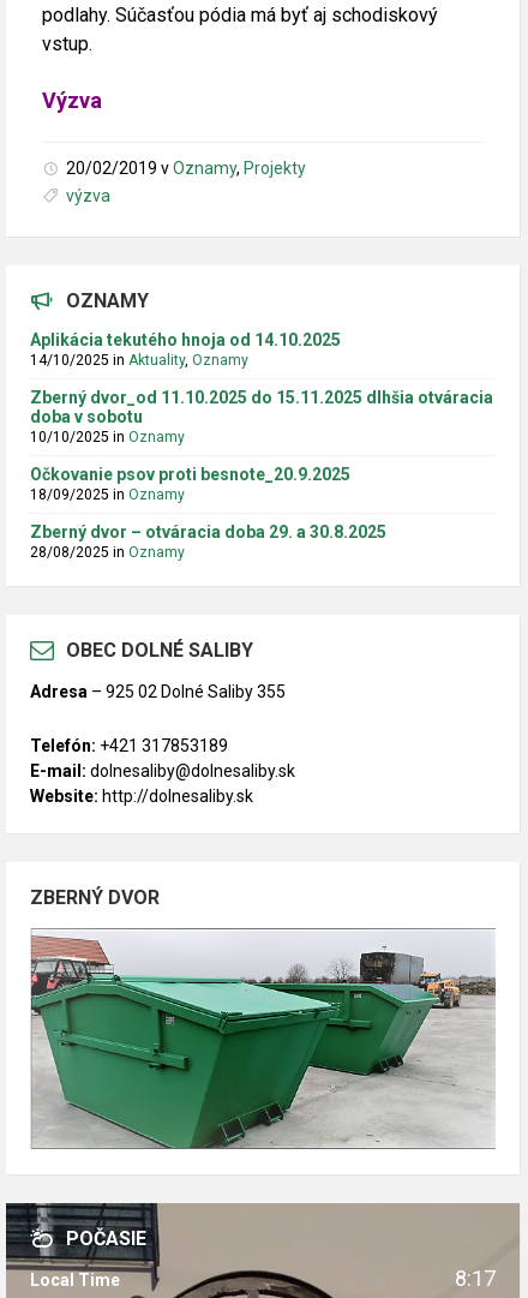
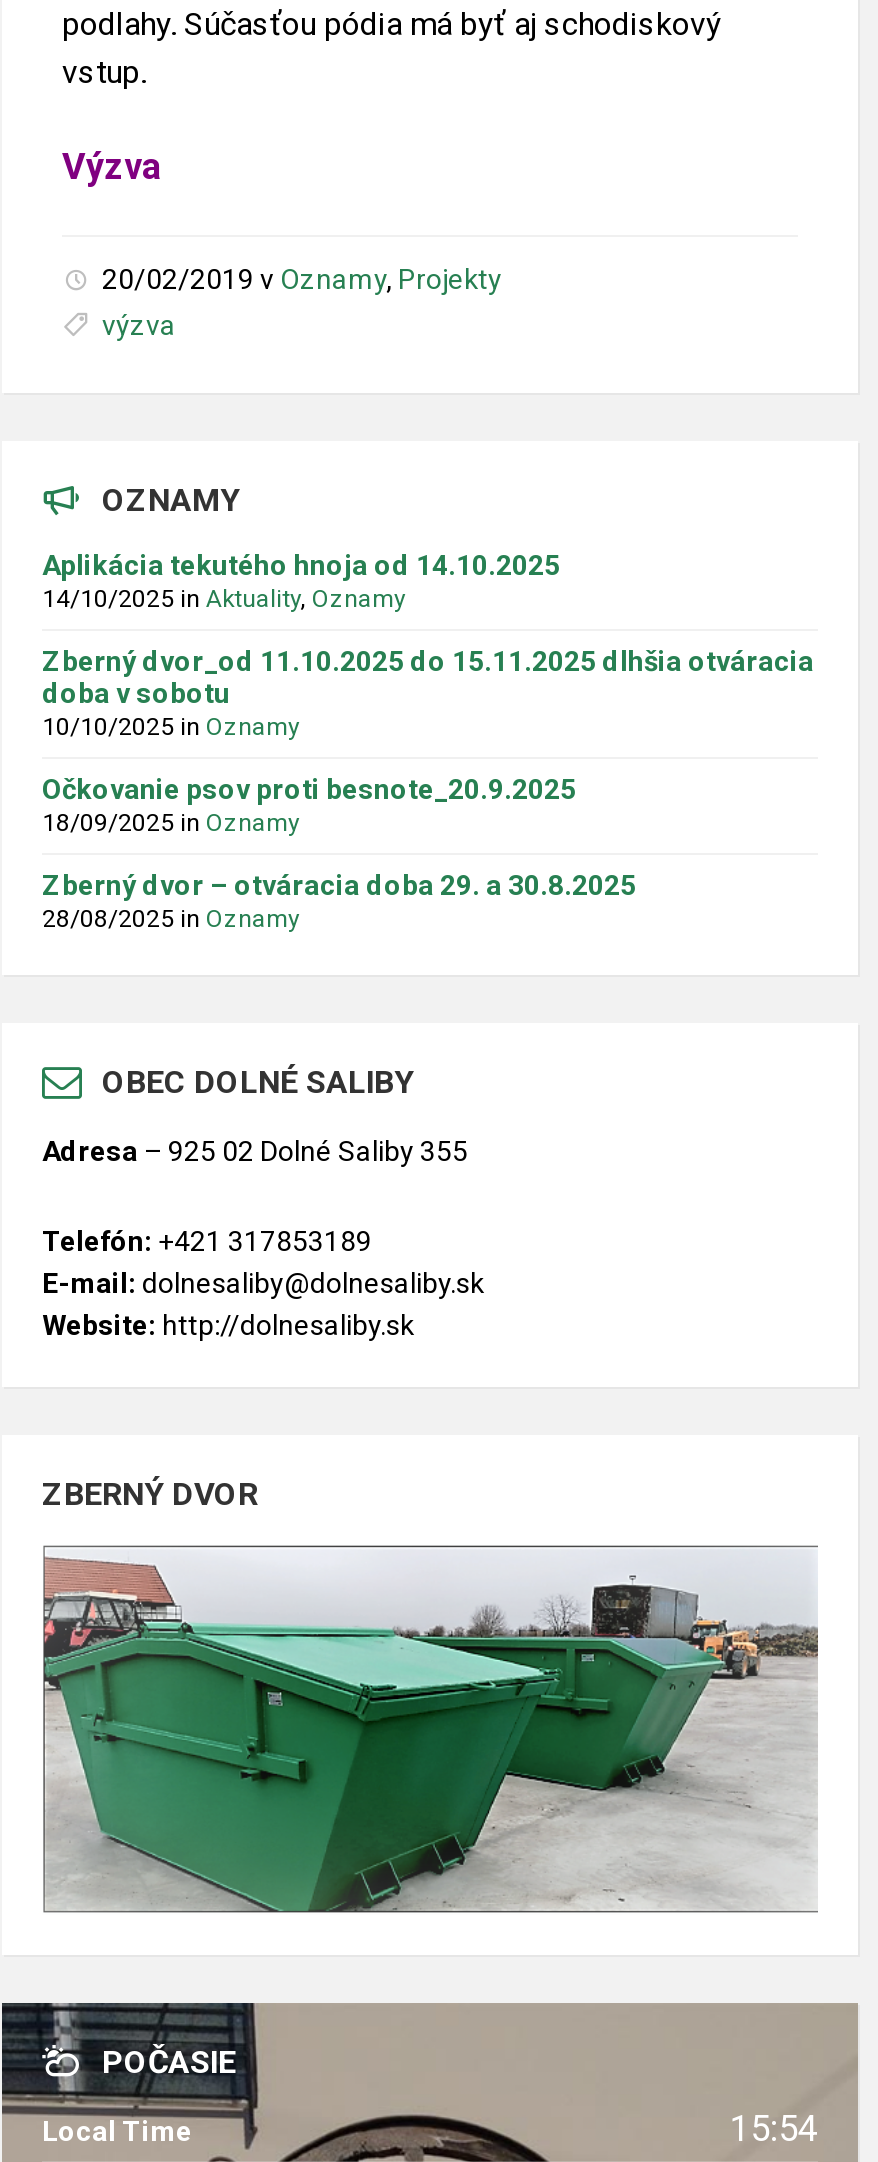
[455,1266,496,1291] 8:17 -> [730,2108,818,2150] 15:54

